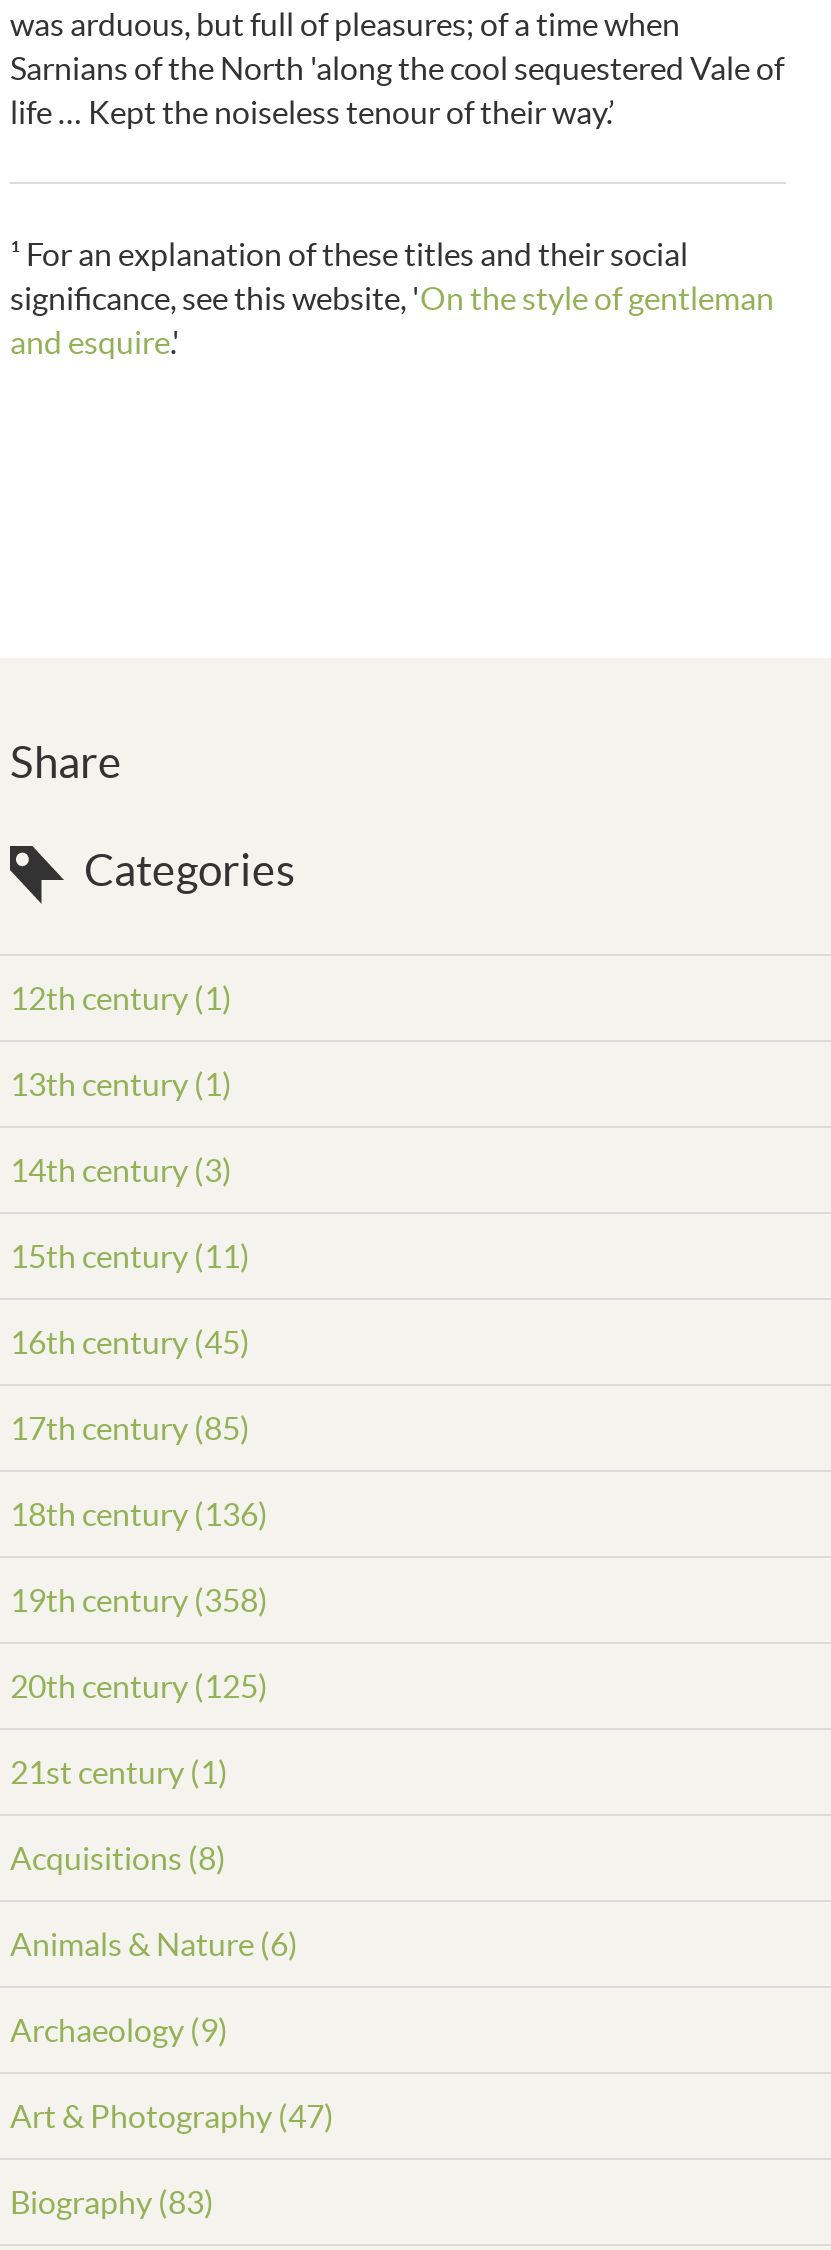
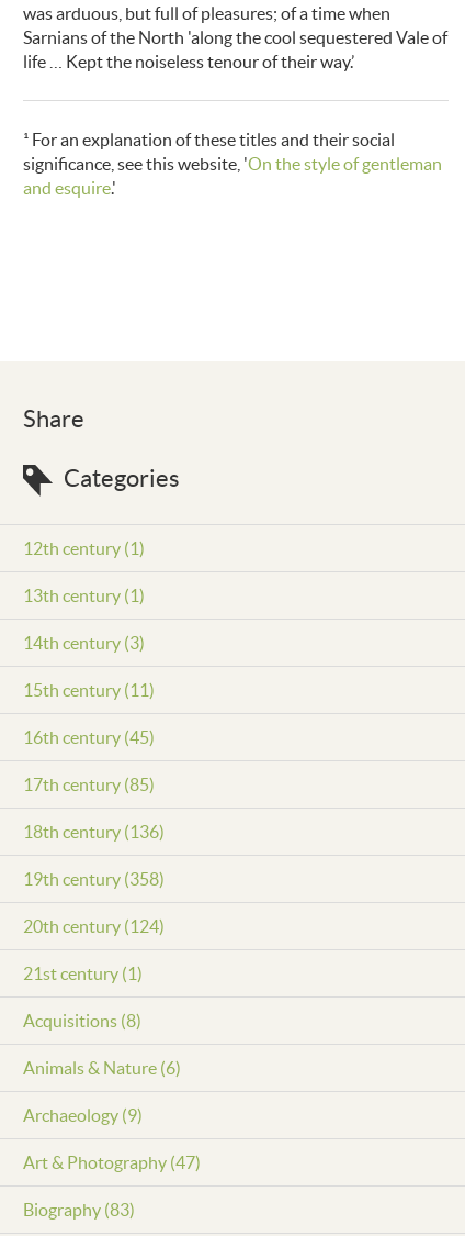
[10,1667,268,1703] 20th century (125) -> [23,916,165,936] 20th century (124)

